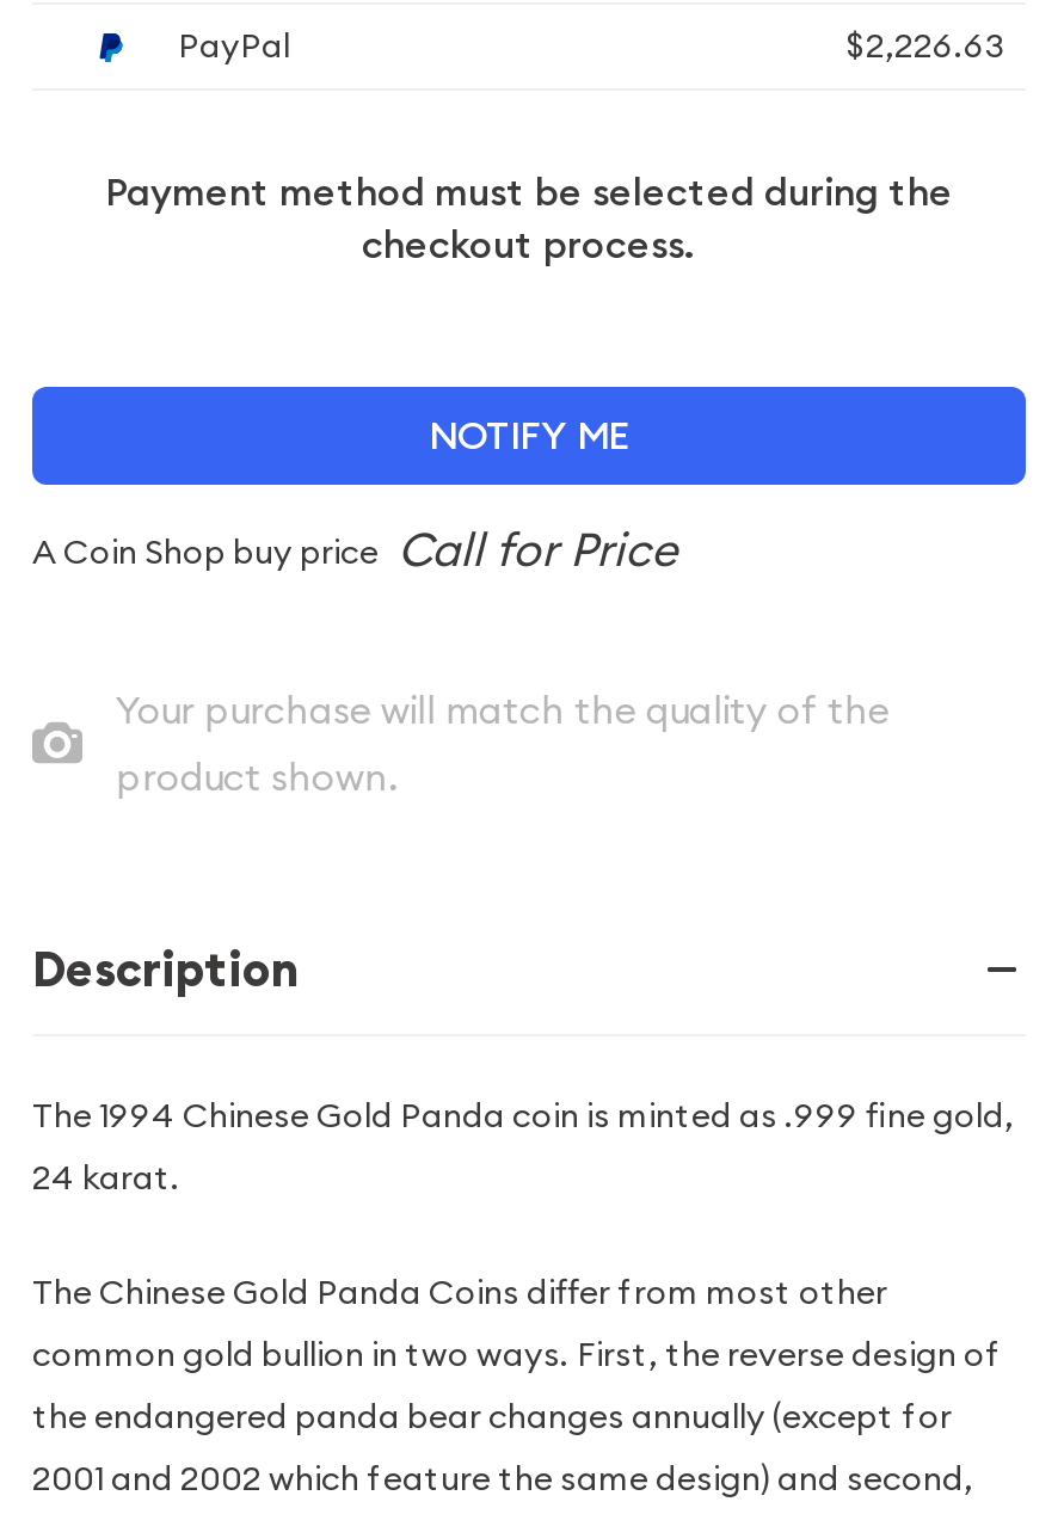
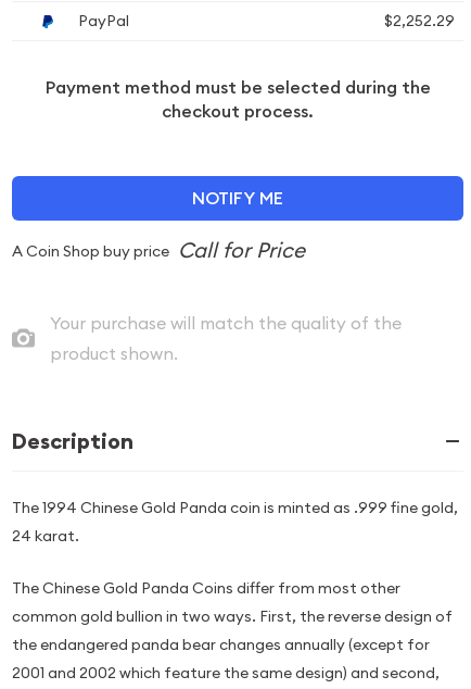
[847,24,1007,67] $2,226.63 -> [384,11,455,30] $2,252.29

